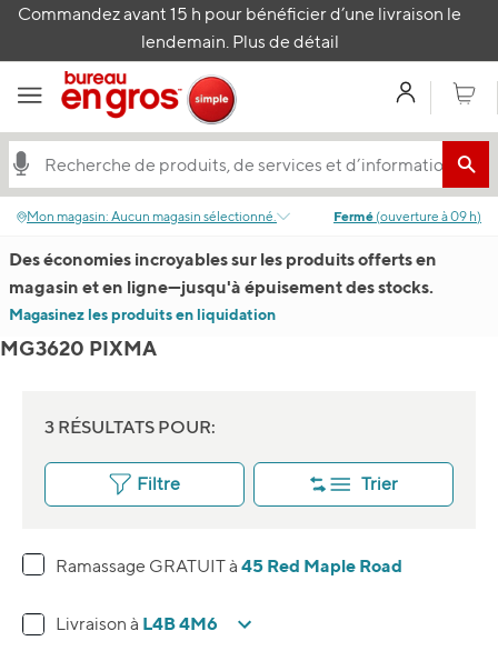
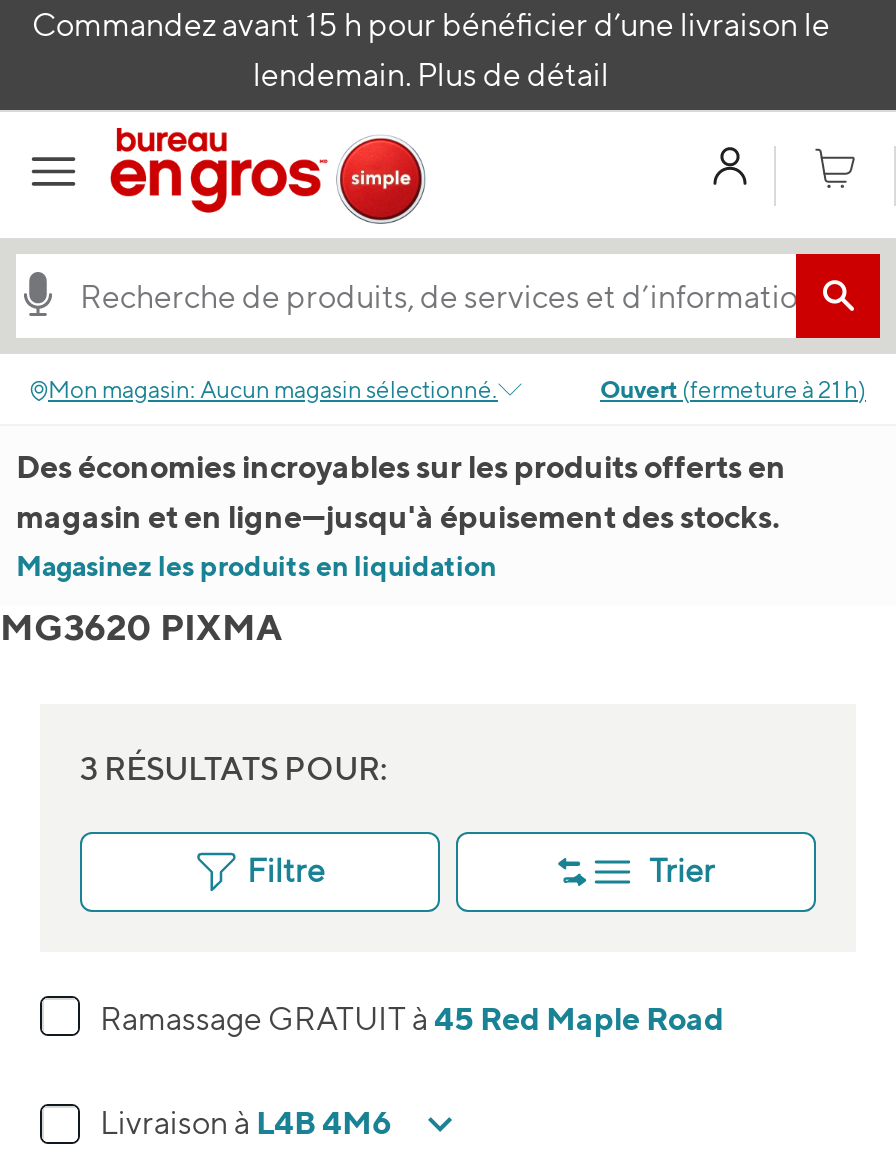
[333,208,481,224] Fermé (ouverture à 09 h) -> [600,374,866,404] Ouvert (fermeture à 21 h)

